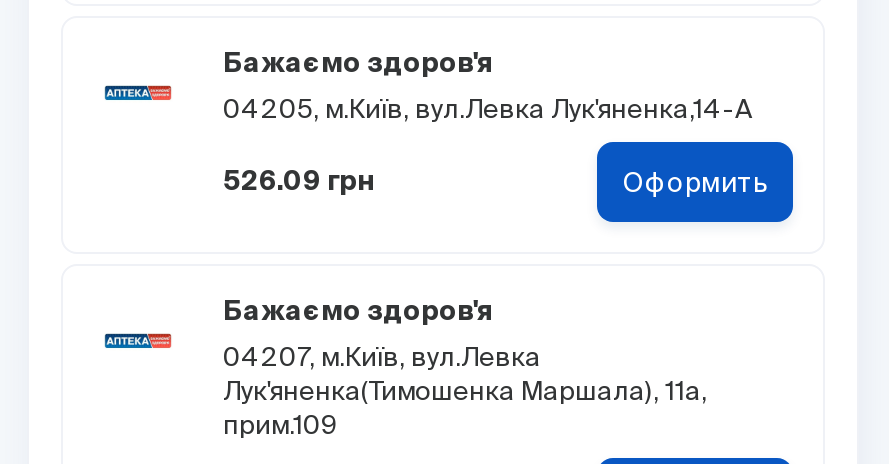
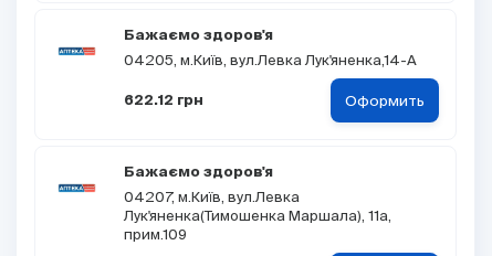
[223,169,375,195] 526.09 грн -> [124,93,203,108] 622.12 грн

